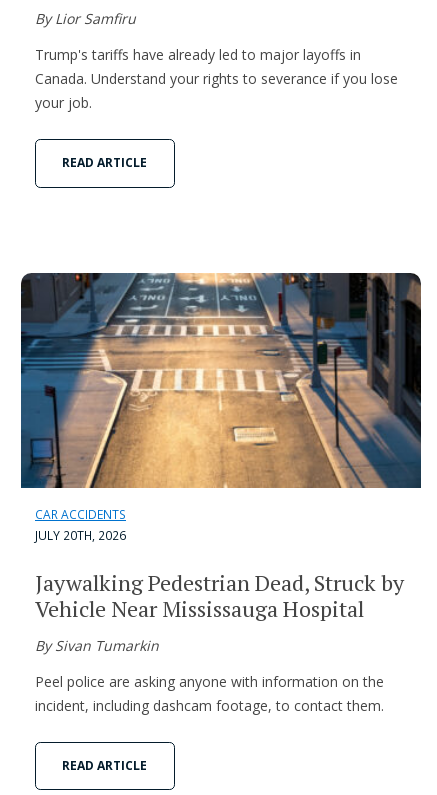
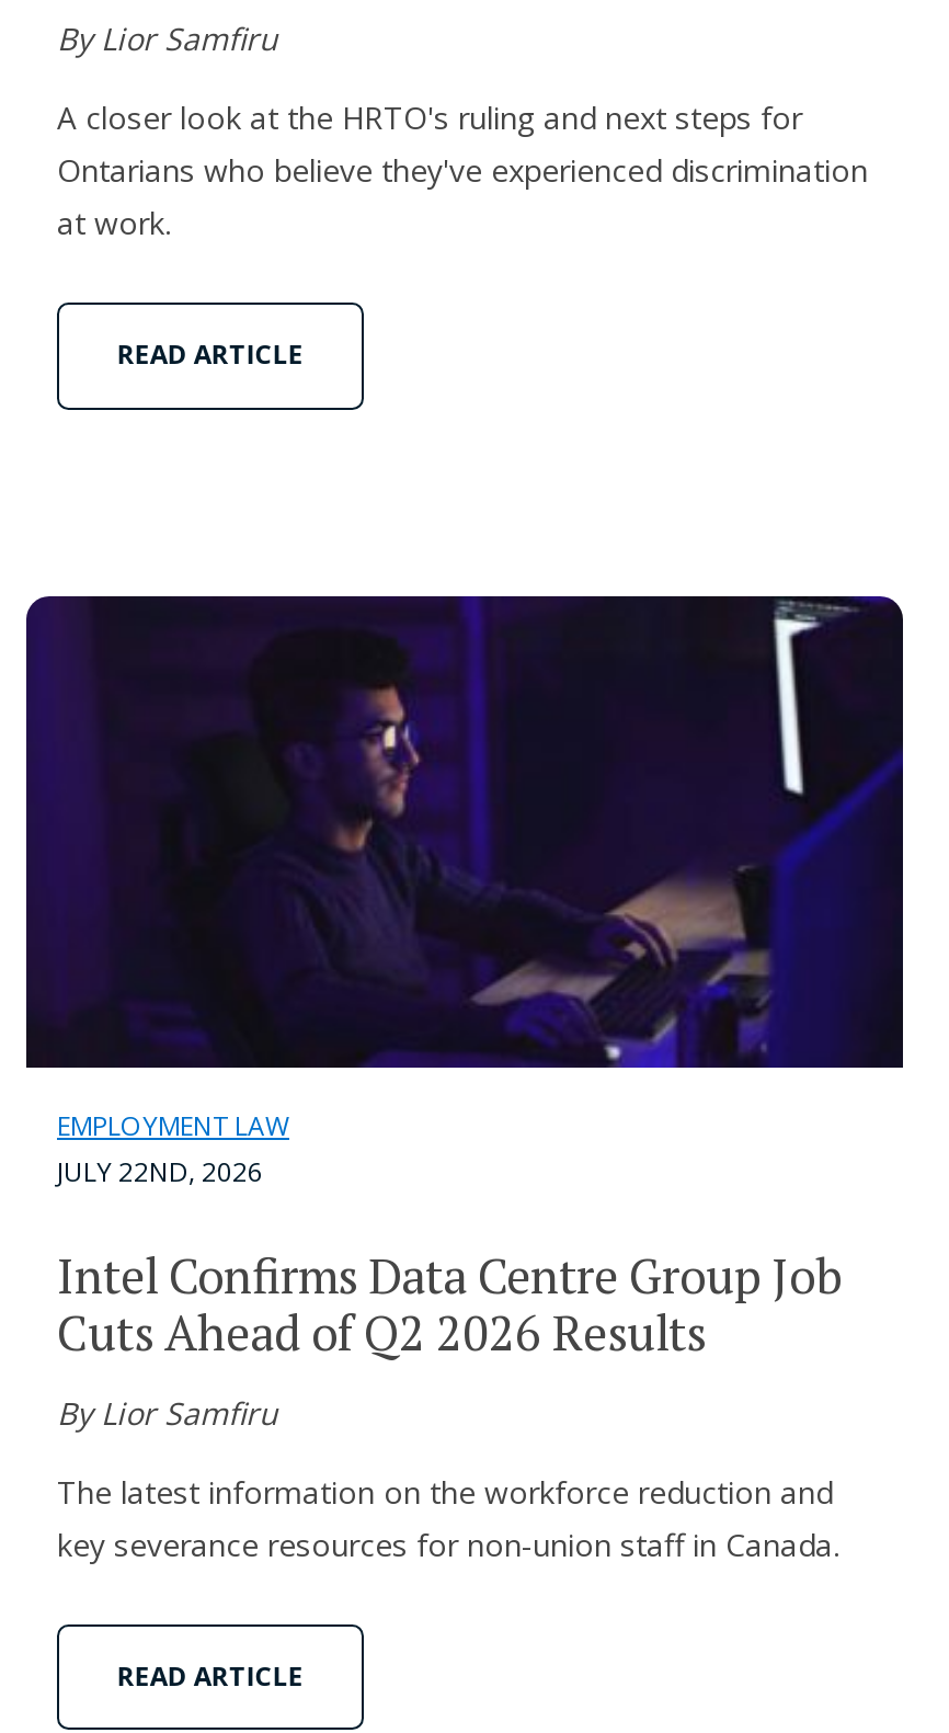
[35,45,398,112] Trump's tariffs have already led to major layoffs in | Canada. Understand your rights to severance if you lose | your job. -> [57,97,868,244] A closer look at the HRTO's ruling and next steps for | Ontarians who believe they've experienced discrimination | at work.
[21,272,422,544] [image] | CAR ACCIDENTS | JULY 20TH, 2026 -> [26,594,905,1190] [image] | EMPLOYMENT LAW | JULY 22ND, 2026
[35,568,404,655] Jaywalking Pedestrian Dead, Struck by | Vehicle Near Mississauga Hospital | By Sivan Tumarkin -> [57,1242,842,1433] Intel Confirms Data Centre Group Job | Cuts Ahead of Q2 2026 Results | By Lior Samfiru
[35,672,384,715] Peel police are asking anyone with information on the | incident, including dashcam footage, to contact them. -> [57,1470,839,1564] The latest information on the workforce reduction and | key severance resources for non-union staff in Canada.

